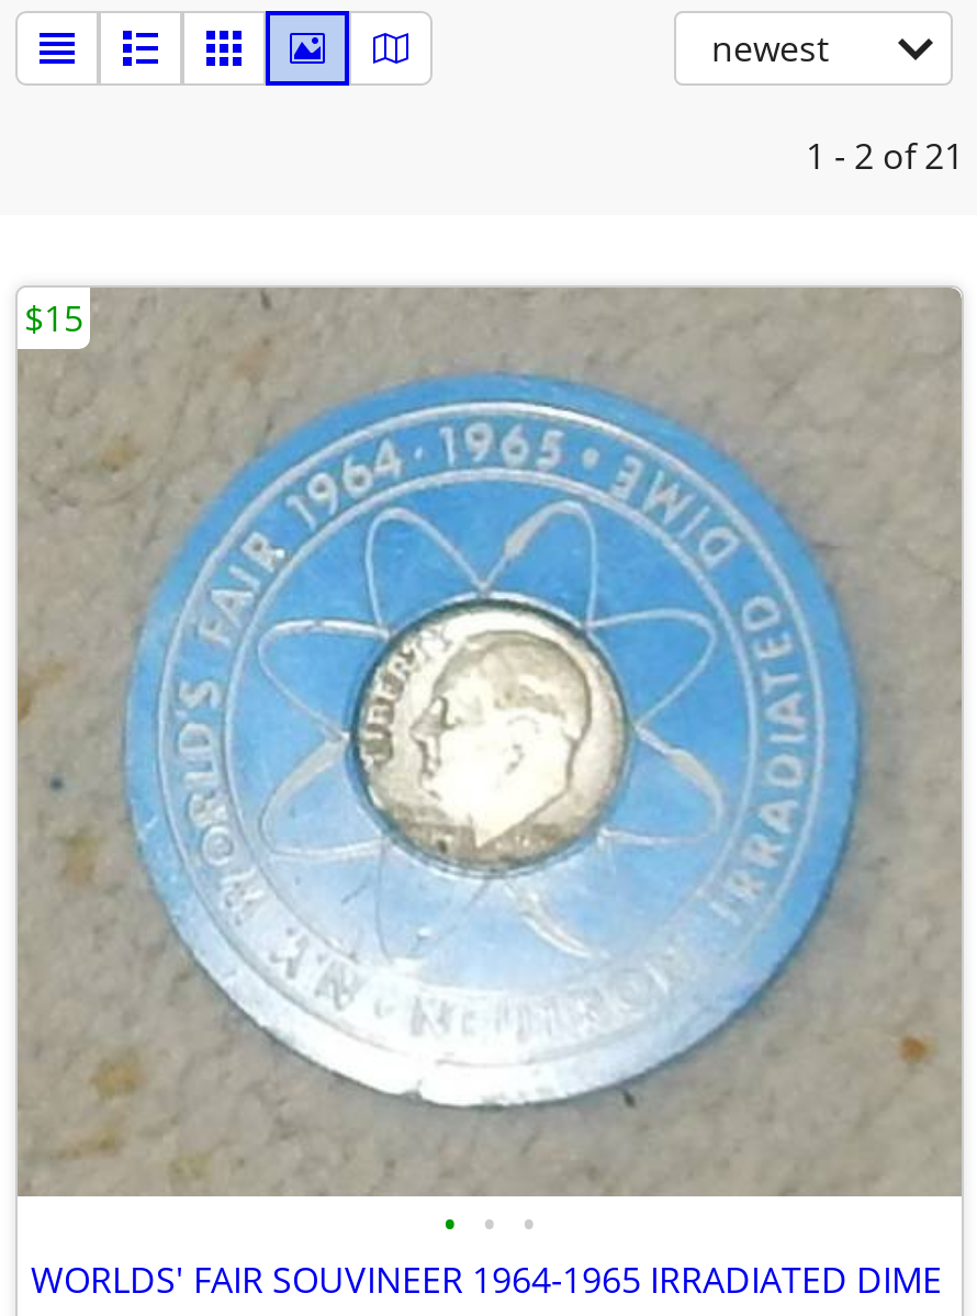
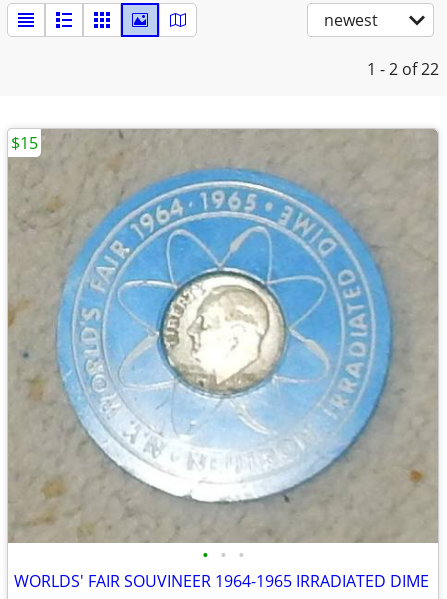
[806,132,964,180] 1 - 2 of 21 -> [367,58,439,80] 1 - 2 of 22

